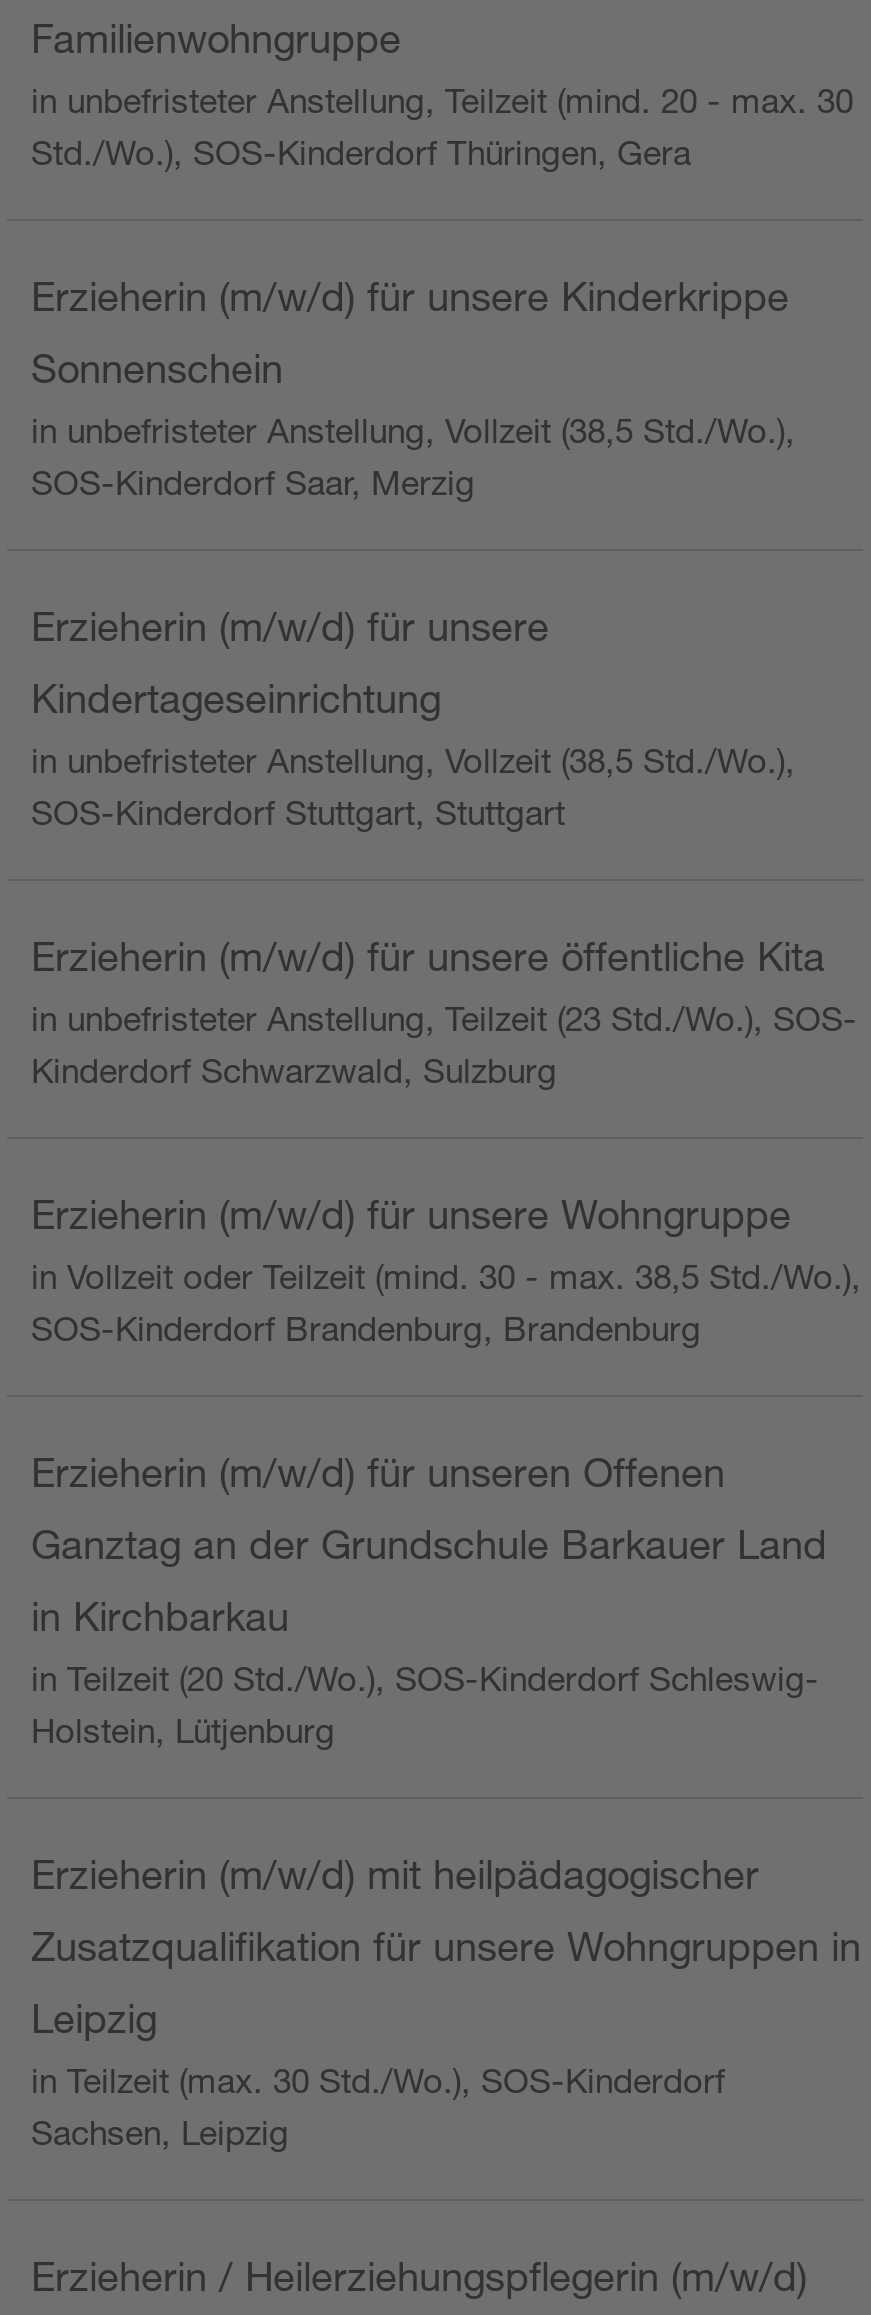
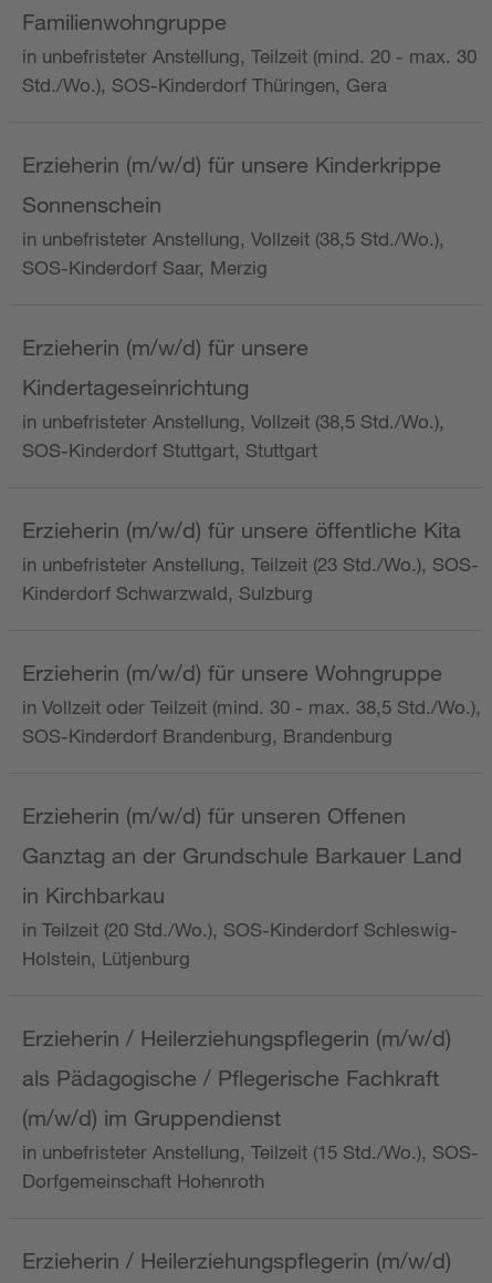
[31,1851,759,1897] Erzieherin (m/w/d) mit heilpädagogischer -> [22,1025,451,1051] Erzieherin / Heilerziehungspflegerin (m/w/d)
[31,1923,861,1969] Zusatzqualifikation für unsere Wohngruppen in -> [22,1065,439,1090] als Pädagogische / Pflegerische Fachkraft
[31,1995,725,2153] Leipzig | in Teilzeit (max. 30 Std./Wo.), SOS-Kinderdorf | Sachsen, Leipzig -> [22,1105,479,1192] (m/w/d) im Gruppendienst | in unbefristeter Anstellung, Teilzeit (15 Std./Wo.), SOS- | Dorfgemeinschaft Hohenroth

